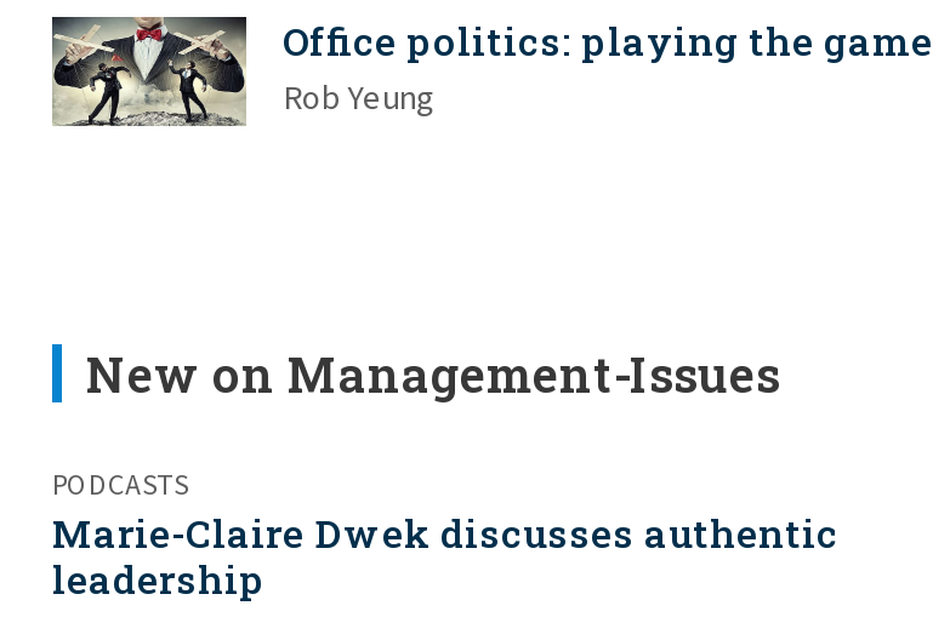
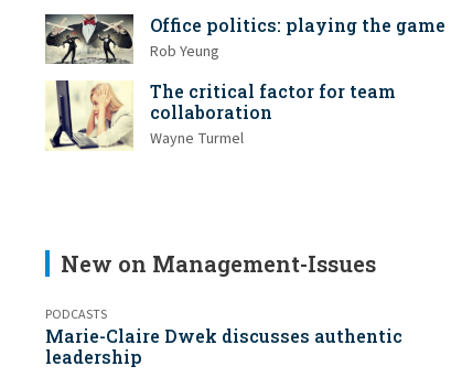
none -> [45,79,396,151] [image] | The critical factor for team | collaboration | Wayne Turmel

